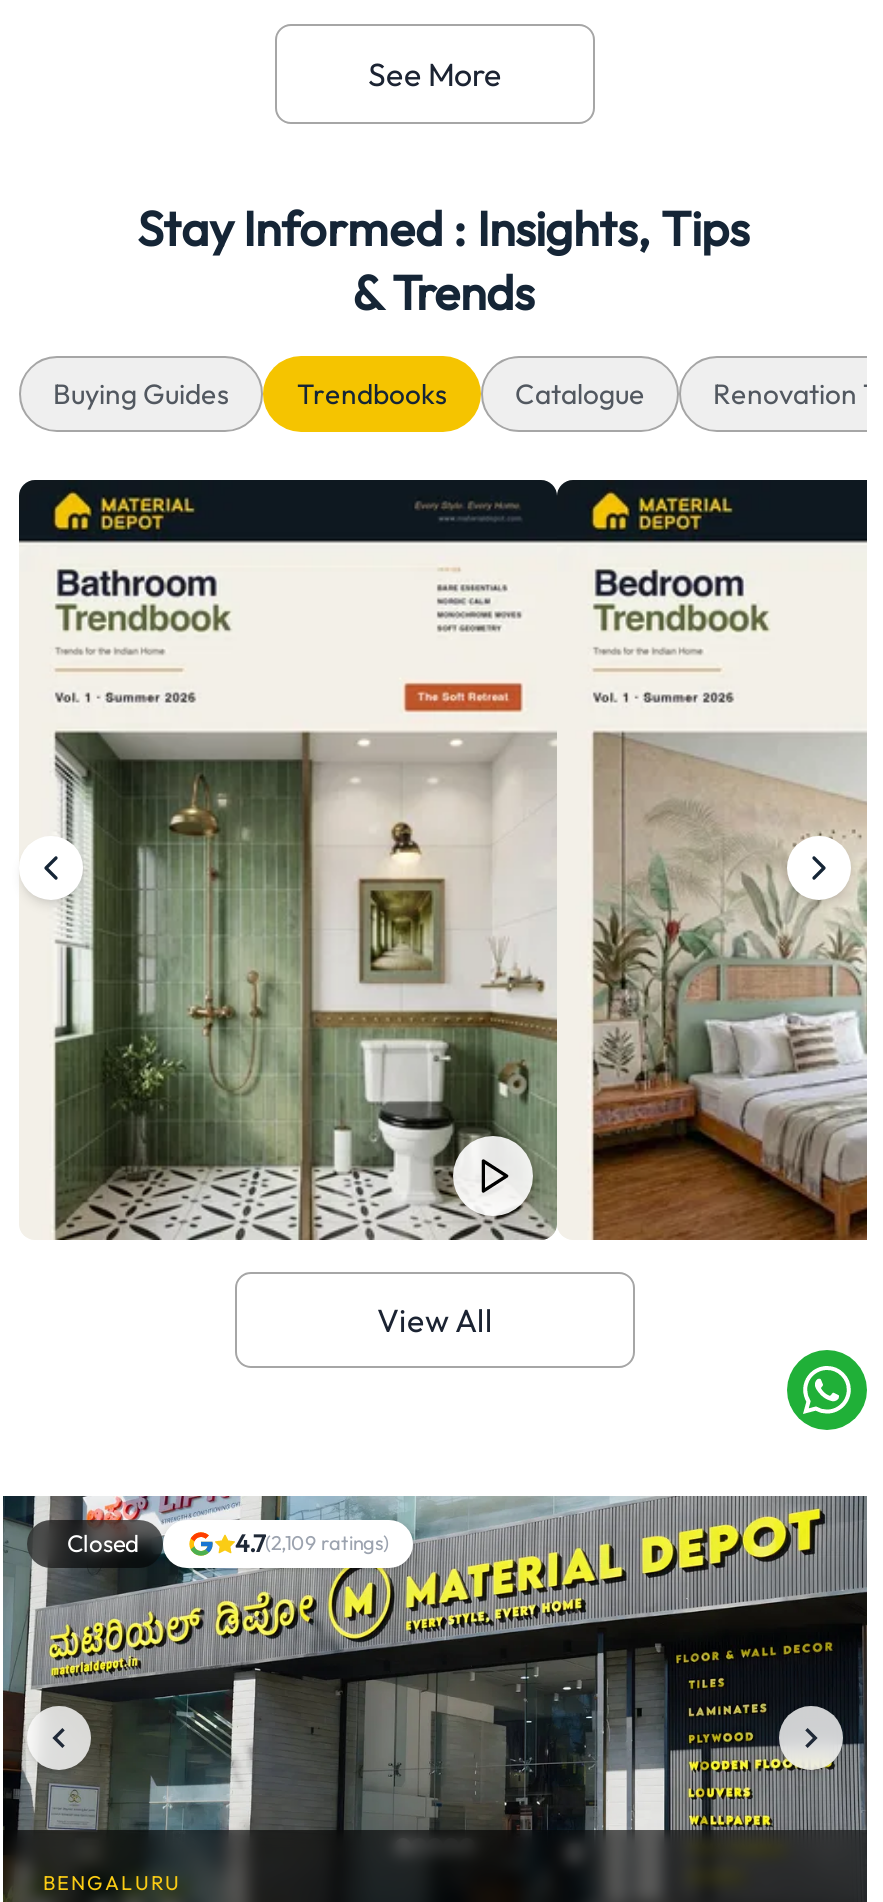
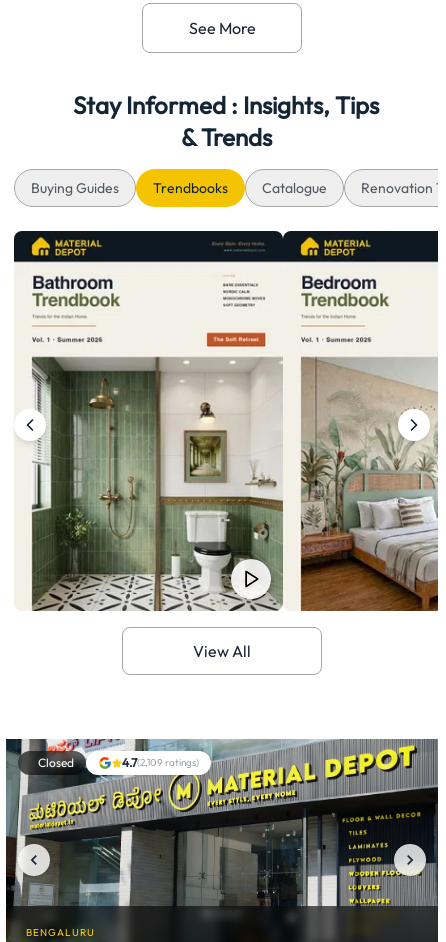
[785,1348,869,1432] [image] -> none

